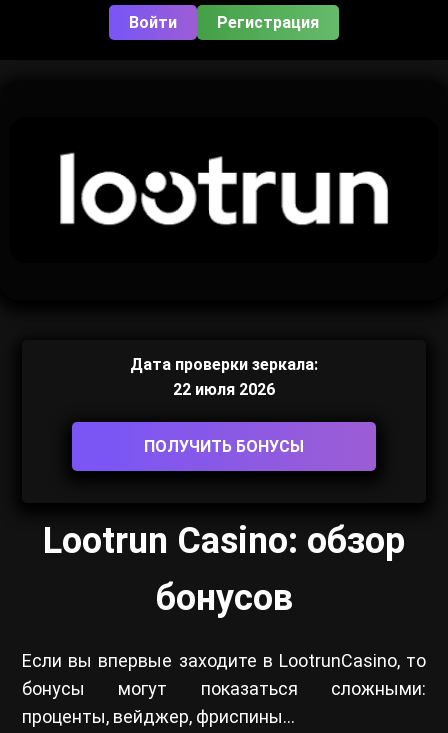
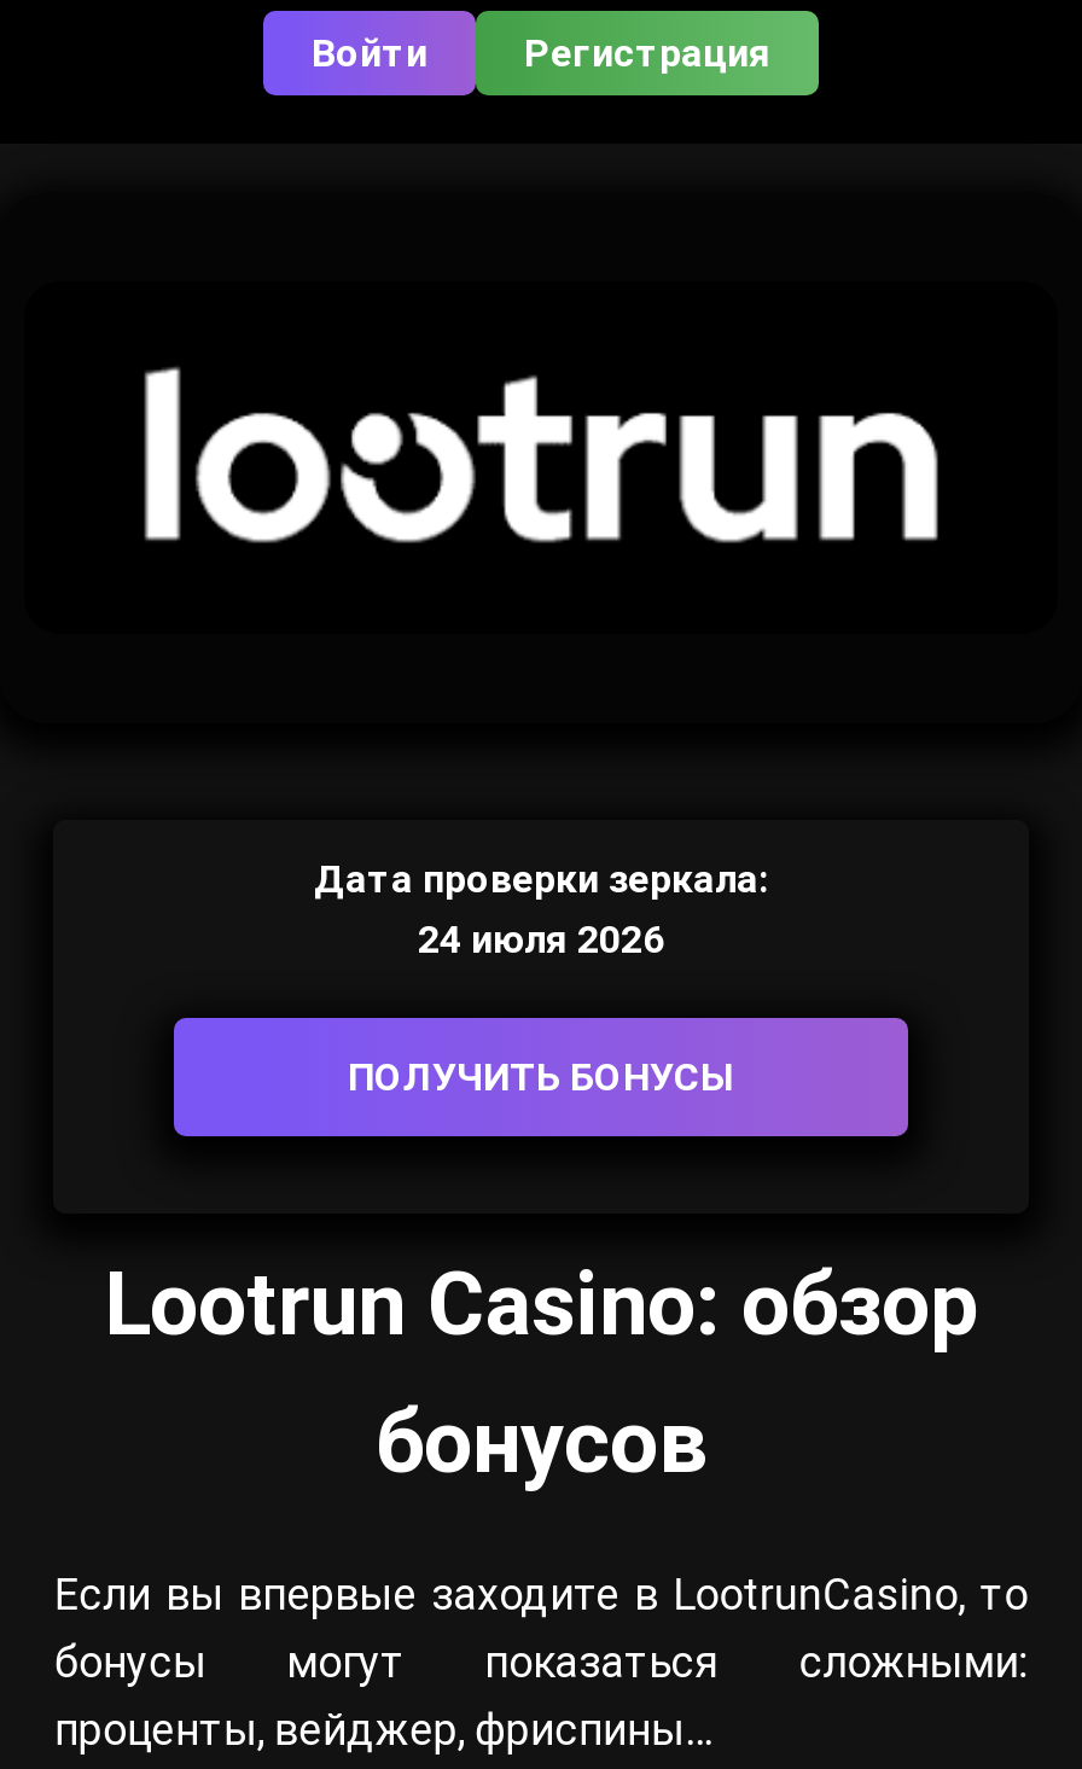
[173,380,275,399] 22 июля 2026 -> [418,916,664,962] 24 июля 2026

